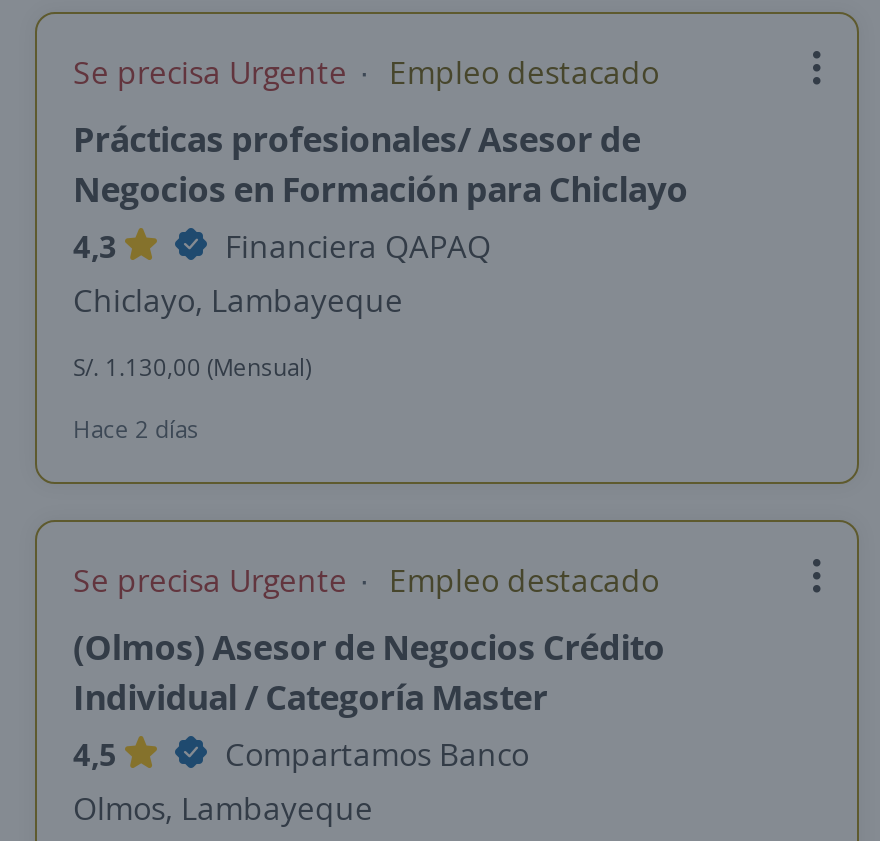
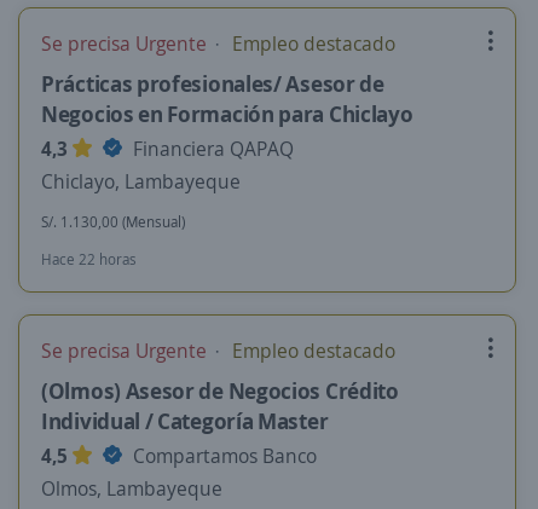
[73,412,199,446] Hace 2 días -> [41,249,137,270] Hace 22 horas

